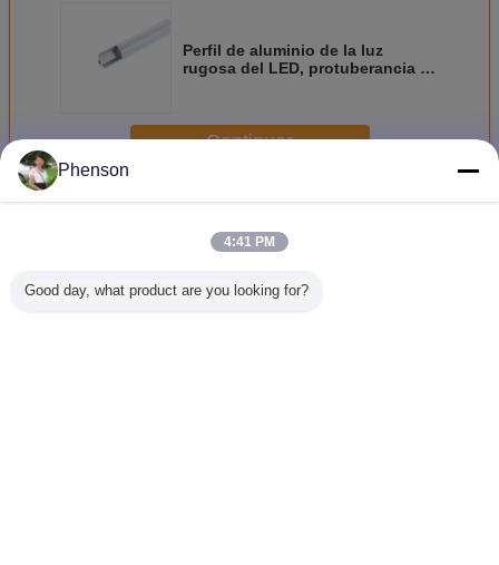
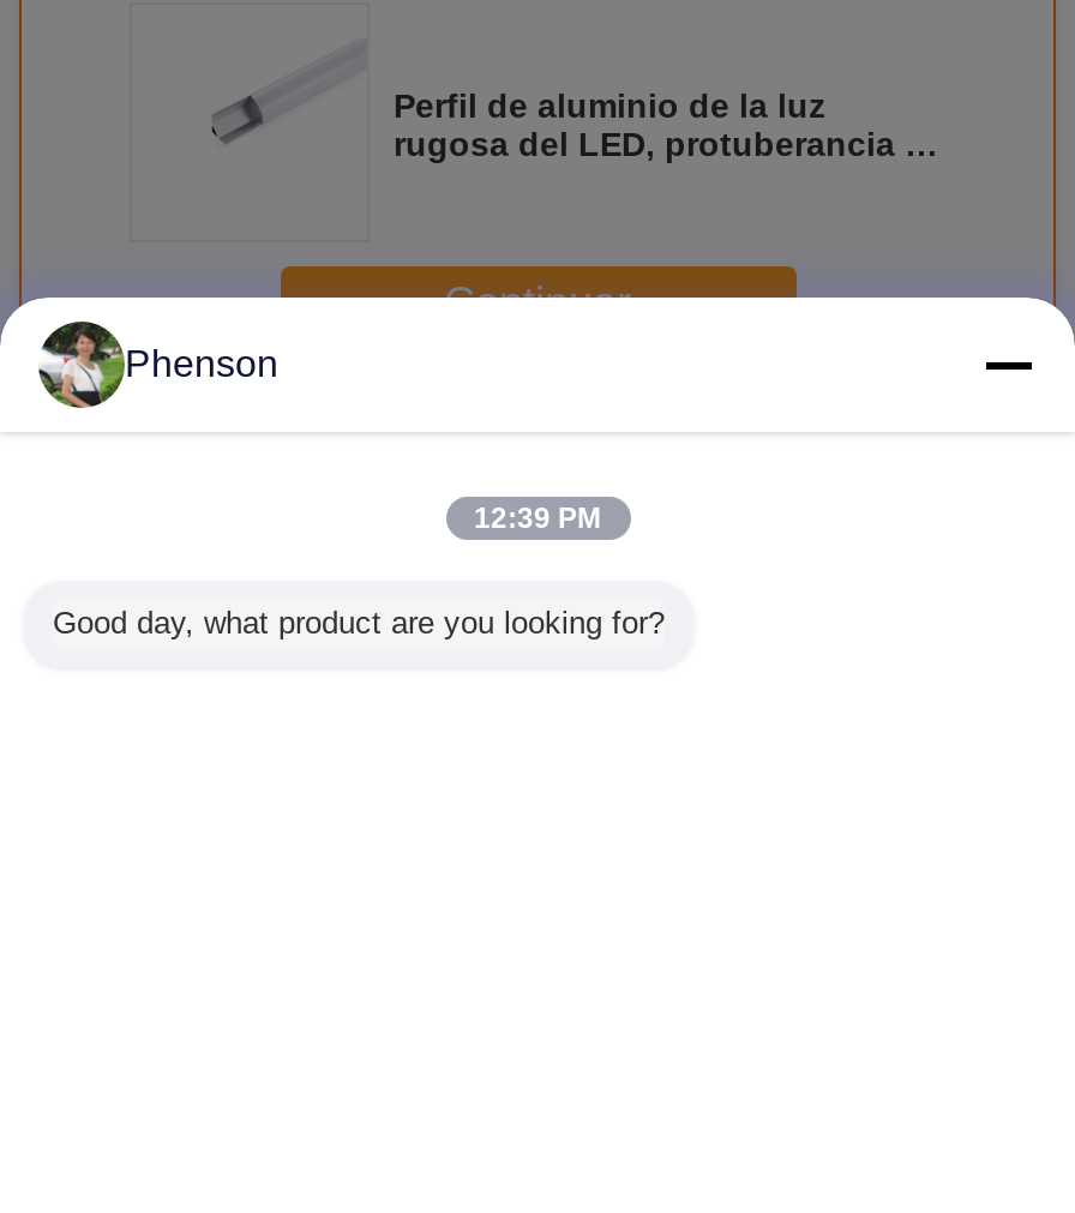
[224,234,275,250] 4:41 PM -> [474,502,601,535] 12:39 PM

